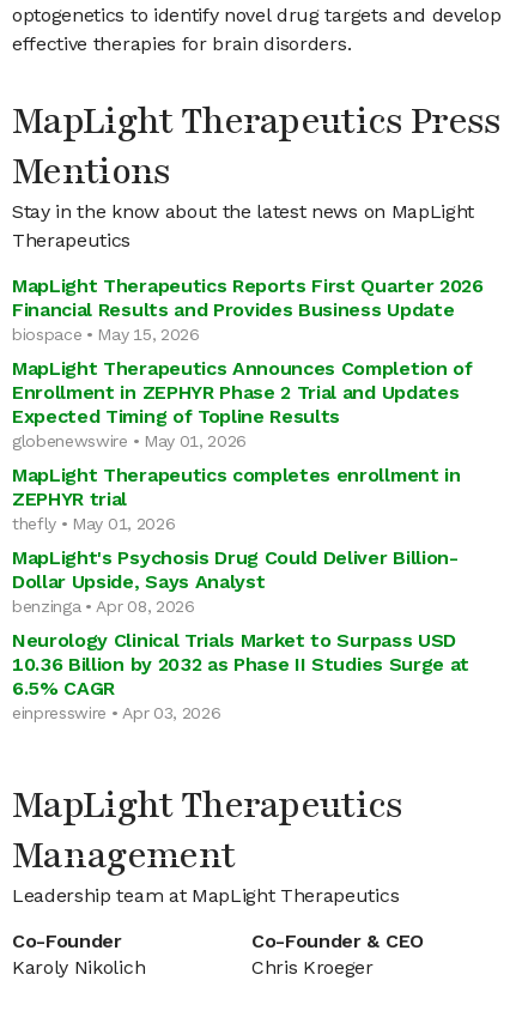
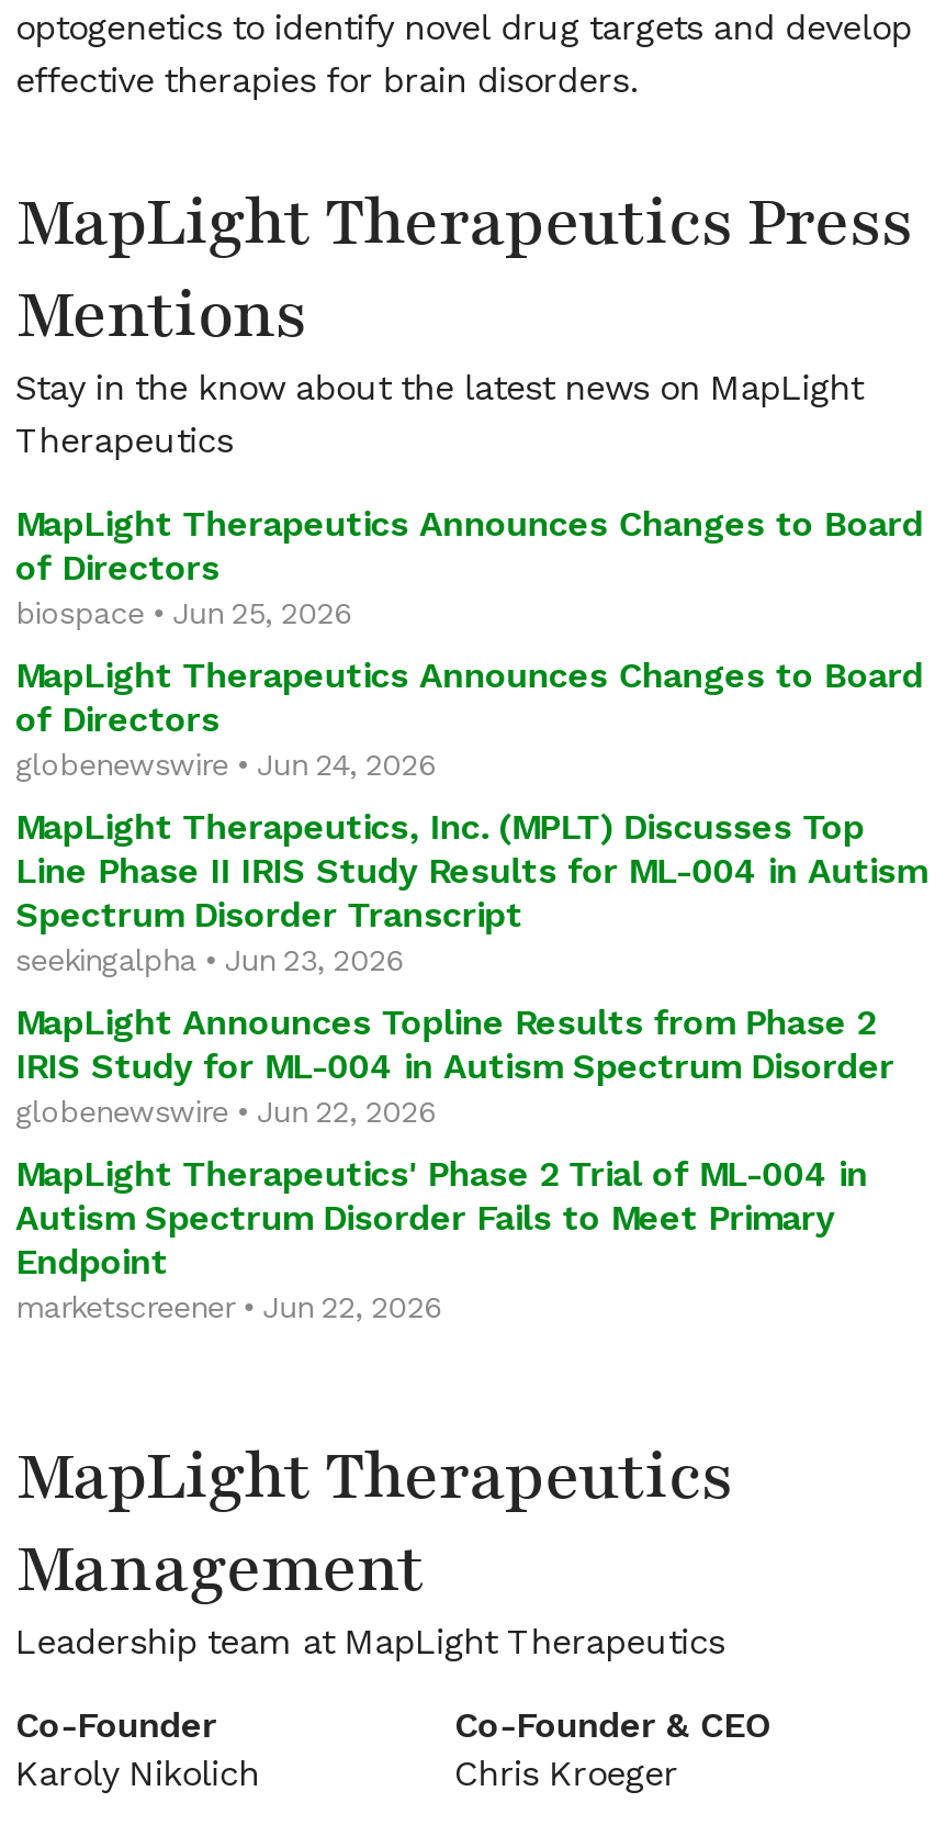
[12,274,483,344] MapLight Therapeutics Reports First Quarter 2026 | Financial Results and Provides Business Update | biospace • May 15, 2026 -> [15,503,923,630] MapLight Therapeutics Announces Changes to Board | of Directors | biospace • Jun 25, 2026
[12,357,472,450] MapLight Therapeutics Announces Completion of | Enrollment in ZEPHYR Phase 2 Trial and Updates | Expected Timing of Topline Results | globenewswire • May 01, 2026 -> [15,654,923,782] MapLight Therapeutics Announces Changes to Board | of Directors | globenewswire • Jun 24, 2026
[12,464,460,533] MapLight Therapeutics completes enrollment in | ZEPHYR trial | thefly • May 01, 2026 -> [15,806,926,977] MapLight Therapeutics, Inc. (MPLT) Discusses Top | Line Phase II IRIS Study Results for ML-004 in Autism | Spectrum Disorder Transcript | seekingalpha • Jun 23, 2026
[12,546,458,616] MapLight's Psychosis Drug Could Deliver Billion- | Dollar Upside, Says Analyst | benzinga • Apr 08, 2026 -> [15,1001,894,1129] MapLight Announces Topline Results from Phase 2 | IRIS Study for ML-004 in Autism Spectrum Disorder | globenewswire • Jun 22, 2026
[12,629,469,722] Neurology Clinical Trials Market to Surpass USD | 10.36 Billion by 2032 as Phase II Studies Surge at | 6.5% CAGR | einpresswire • Apr 03, 2026 -> [15,1153,868,1324] MapLight Therapeutics' Phase 2 Trial of ML-004 in | Autism Spectrum Disorder Fails to Meet Primary | Endpoint | marketscreener • Jun 22, 2026

